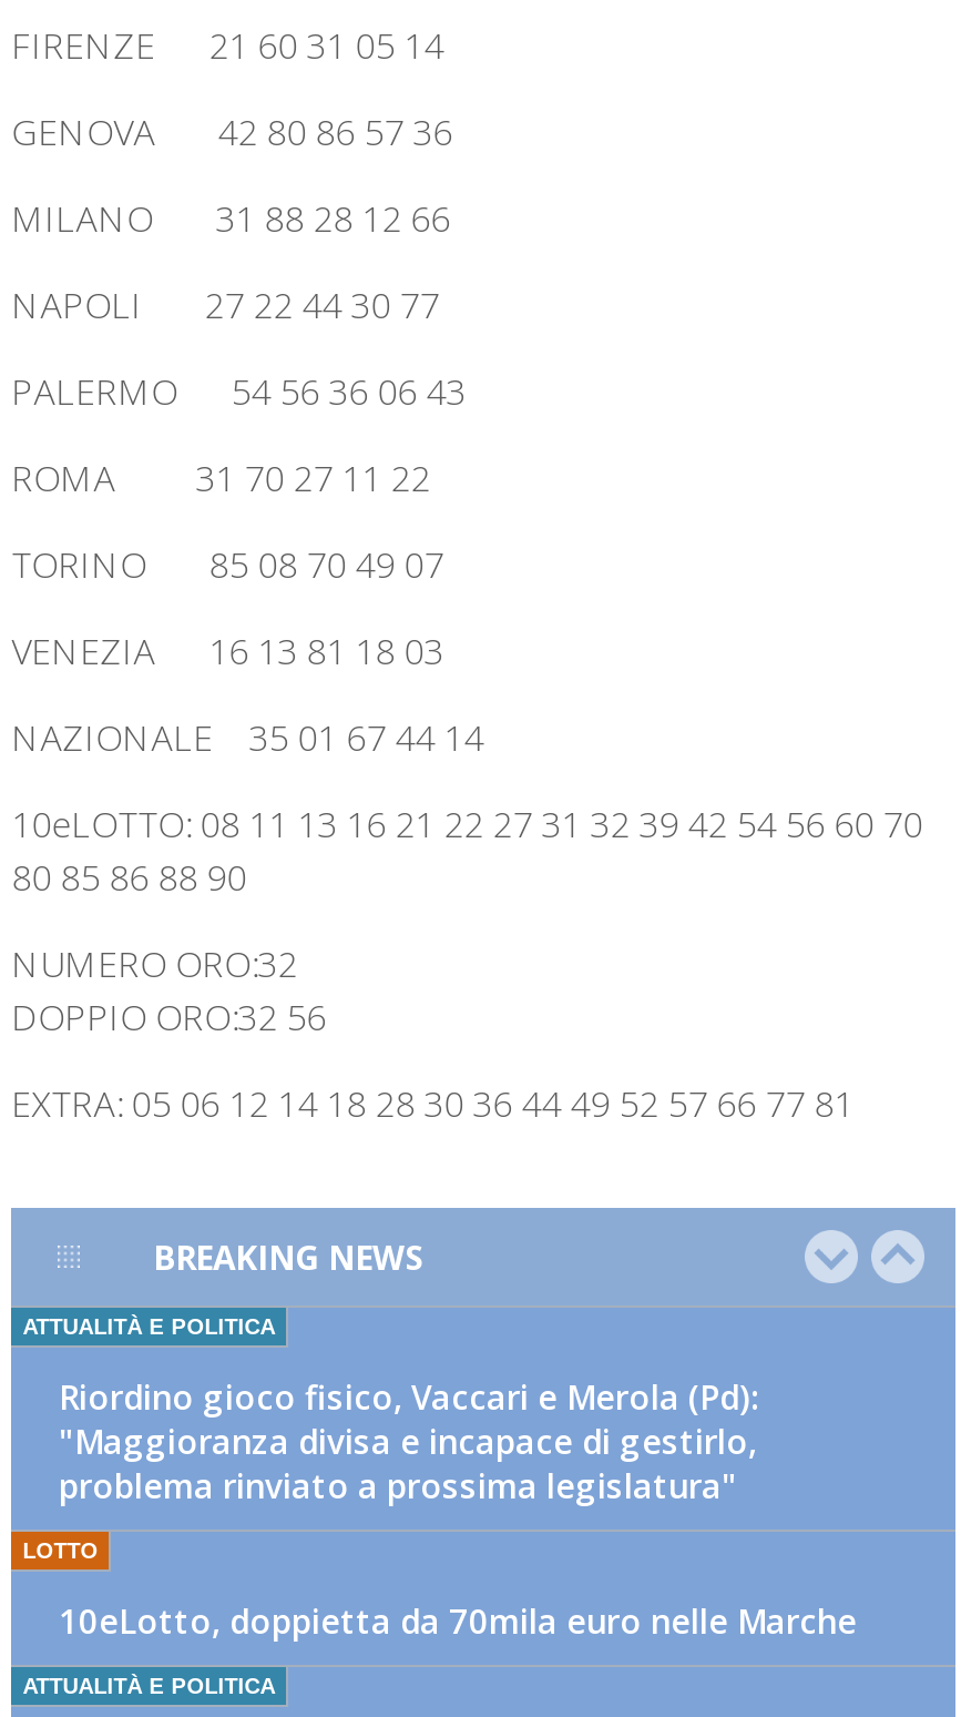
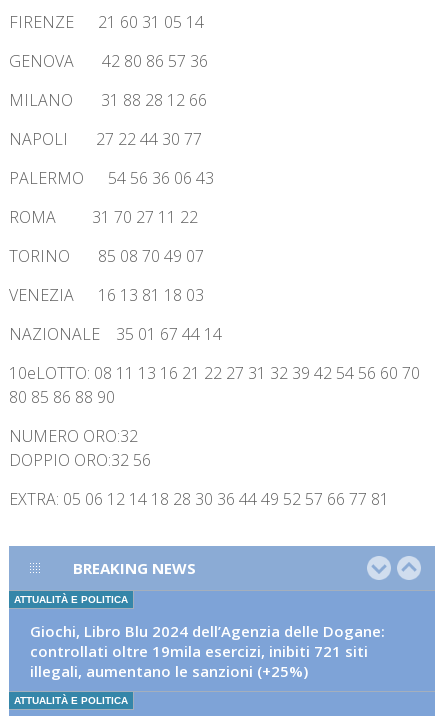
[23,1374,857,1642] Riordino gioco fisico, Vaccari e Merola (Pd): | "Maggioranza divisa e incapace di gestirlo, | problema rinviato a prossima legislatura" | LOTTO | 10eLotto, doppietta da 70mila euro nelle Marche -> [30,621,385,681] Giochi, Libro Blu 2024 dell’Agenzia delle Dogane: | controllati oltre 19mila esercizi, inibiti 721 siti | illegali, aumentano le sanzioni (+25%)

